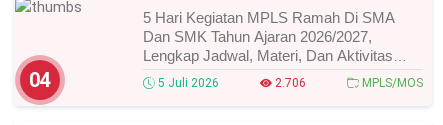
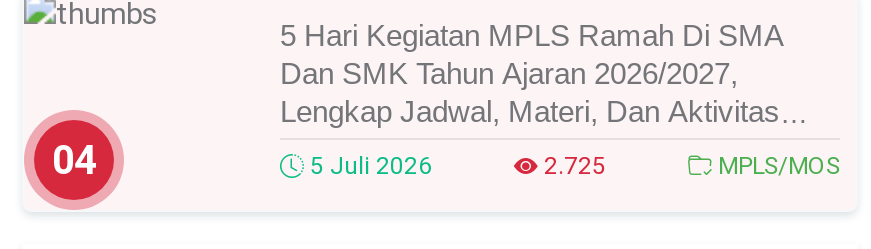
[272,76,306,90] 2.706 -> [538,153,606,181] 2.725

